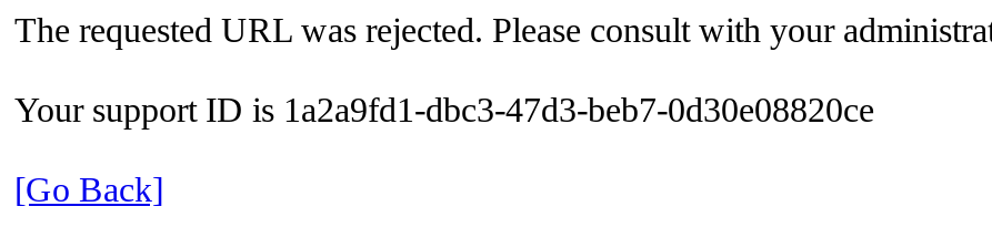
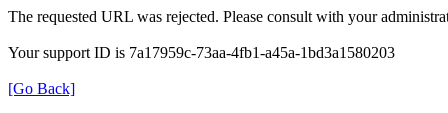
[14,91,874,128] Your support ID is 1a2a9fd1-dbc3-47d3-beb7-0d30e08820ce -> [8,44,395,61] Your support ID is 7a17959c-73aa-4fb1-a45a-1bd3a1580203

